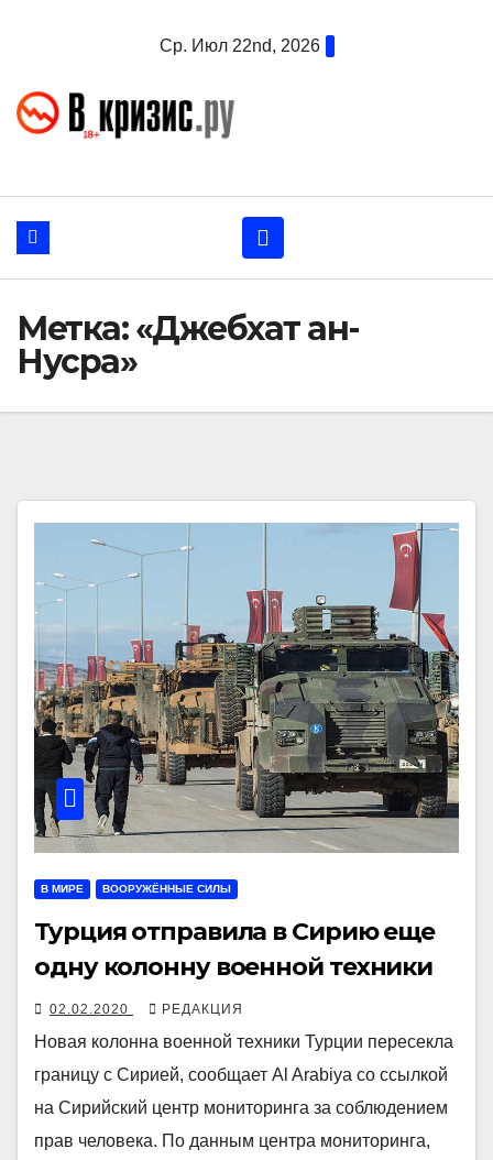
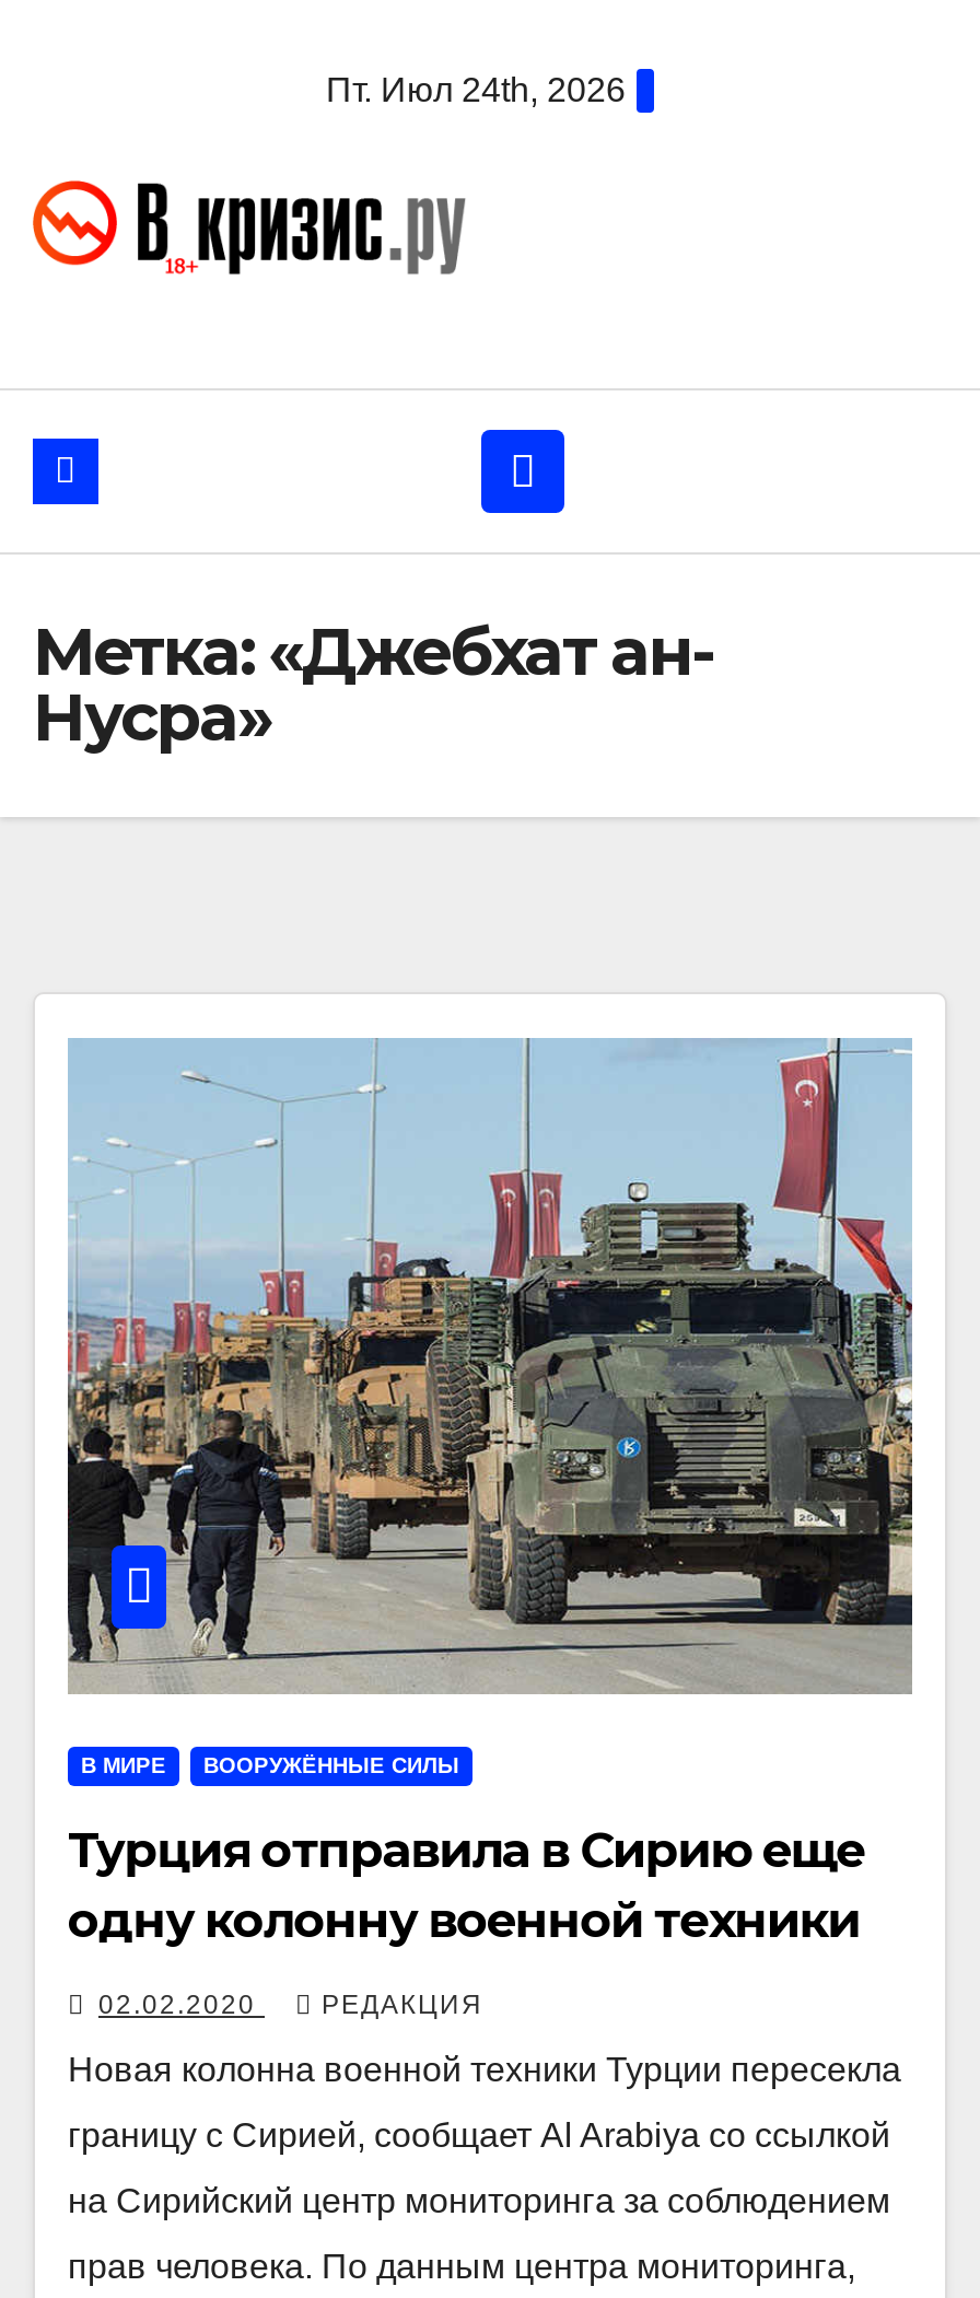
[159,36,320,55] Ср. Июл 22nd, 2026 -> [326,71,626,108] Пт. Июл 24th, 2026

